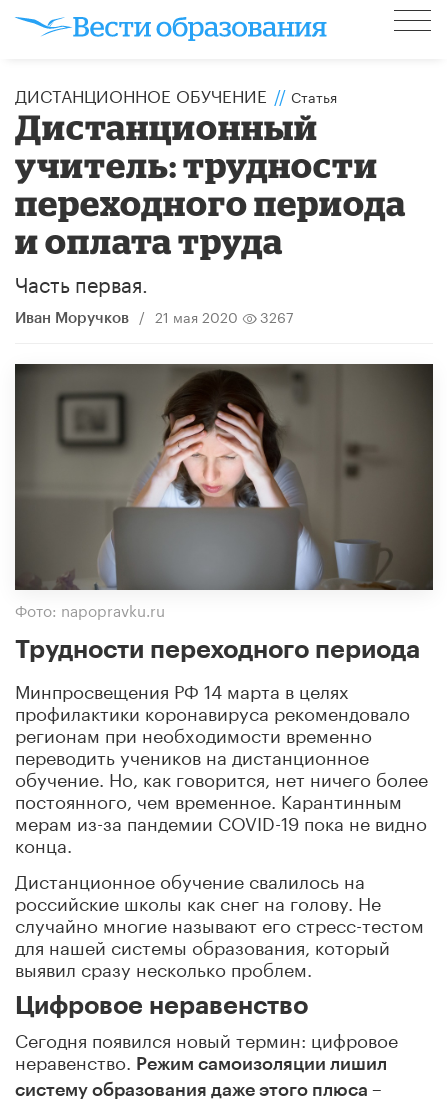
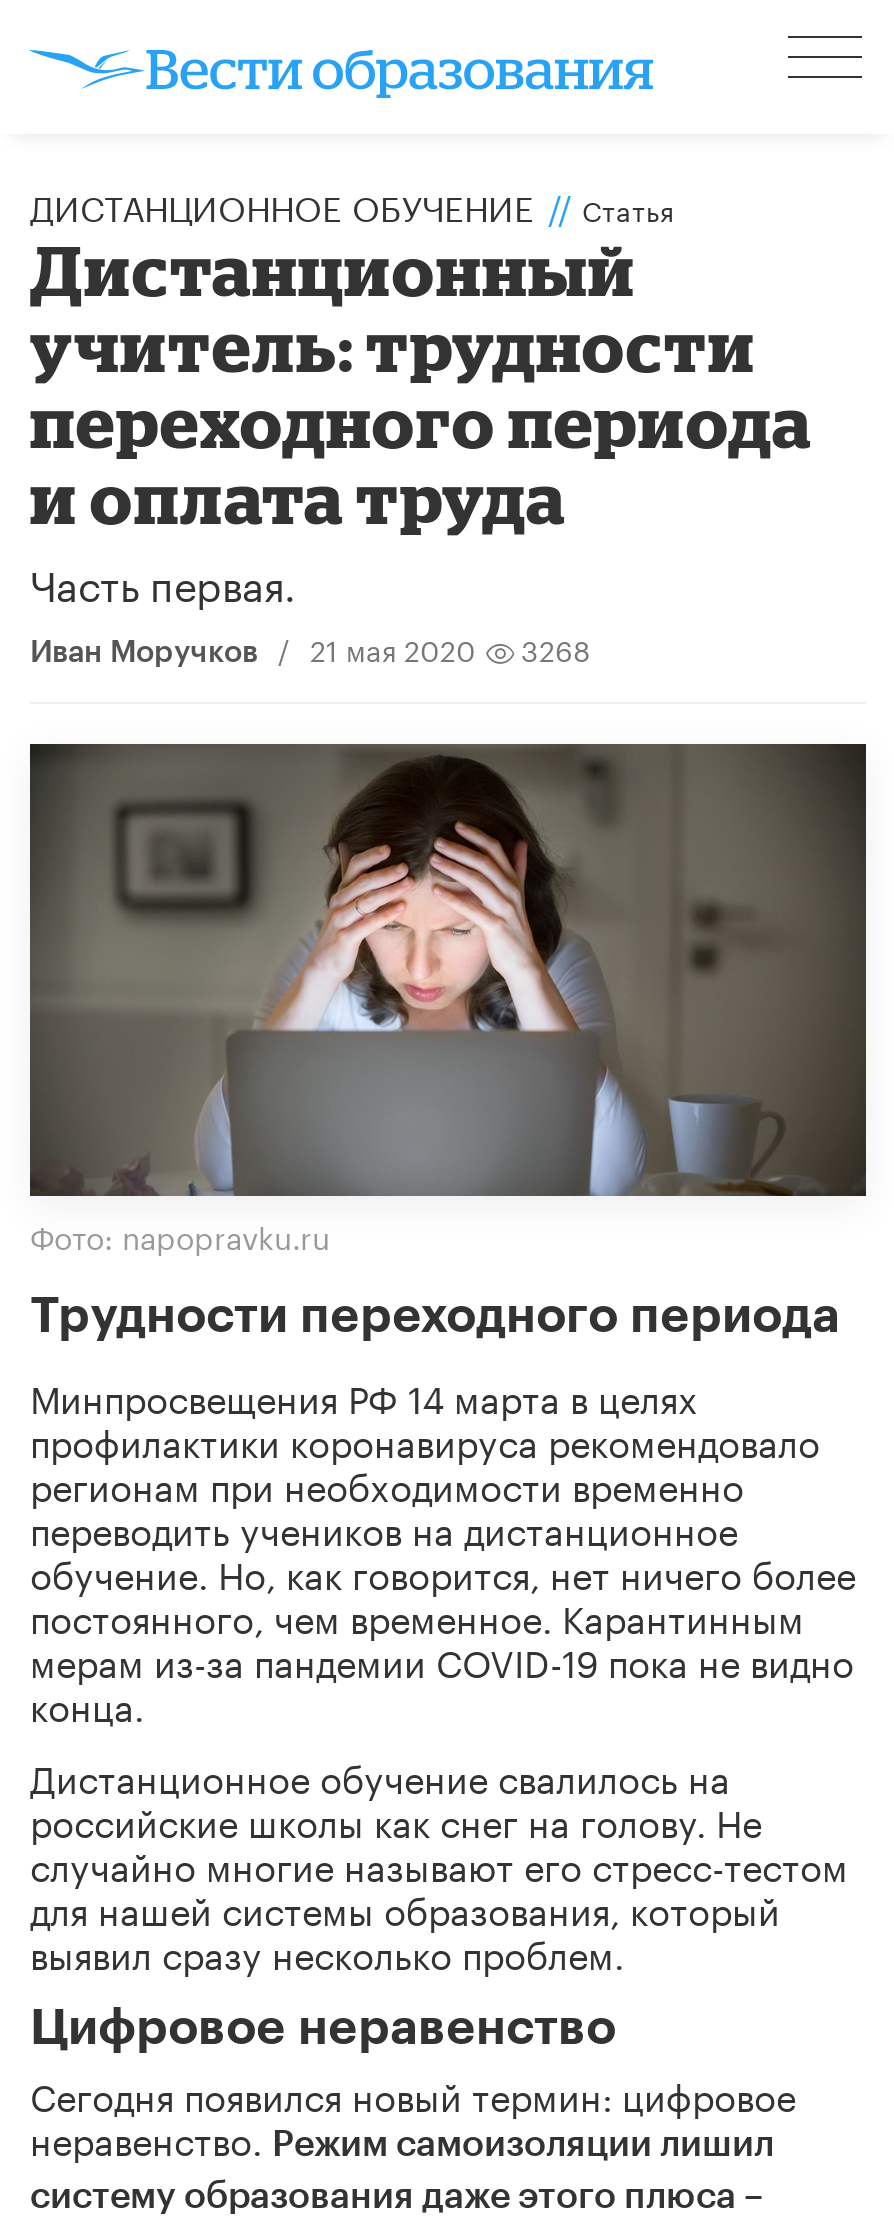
[15,305,294,327] Иван Моручков / 21 мая 2020 3267 -> [30,626,591,670] Иван Моручков / 21 мая 2020 3268

